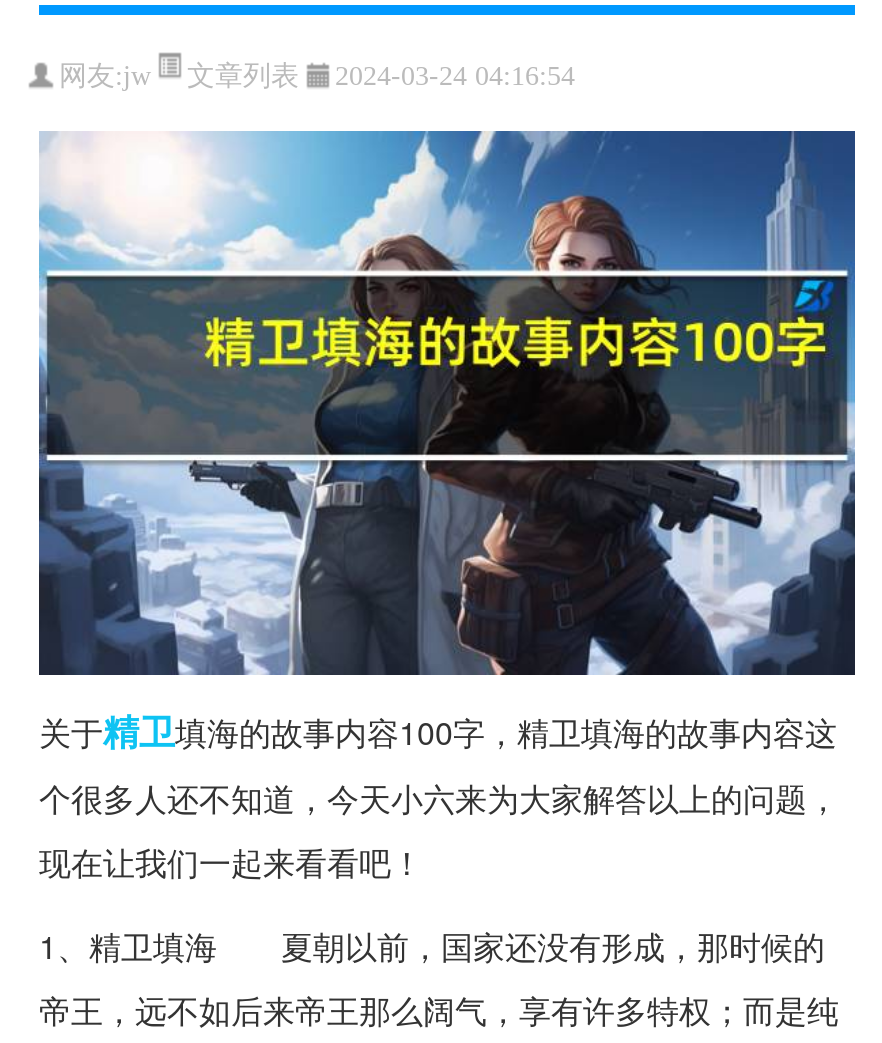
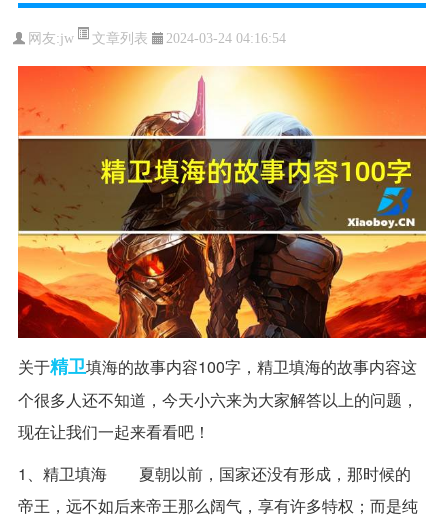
[37,129,857,677] [image] -> [17,65,427,339] [image]

